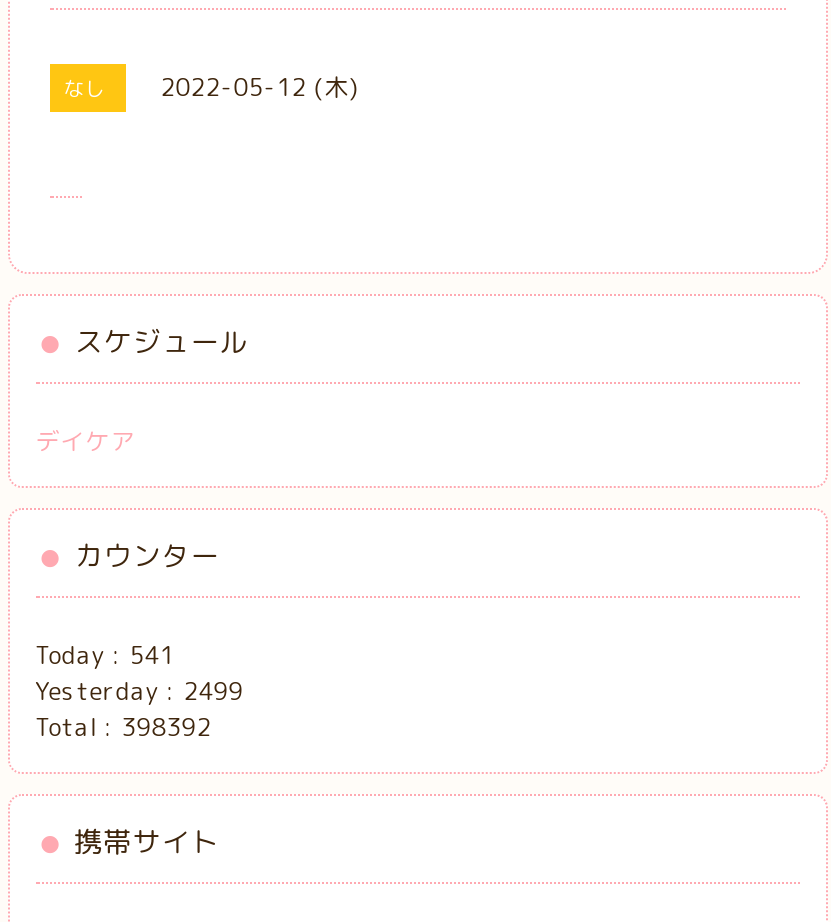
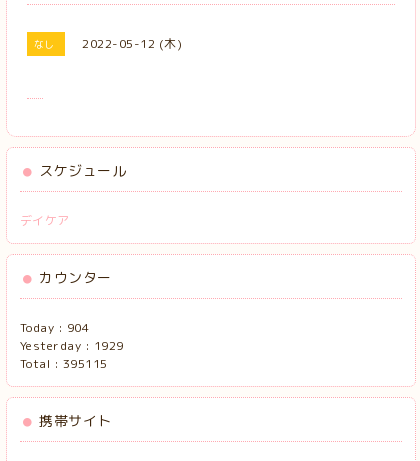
[36,639,175,673] Today : 541 -> [20,319,89,336] Today : 904
[36,675,244,709] Yesterday : 2499 -> [20,337,124,354] Yesterday : 1929
[36,711,212,745] Total : 398392 -> [20,355,108,372] Total : 395115

